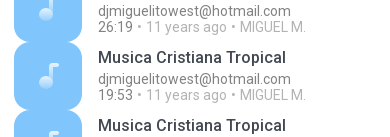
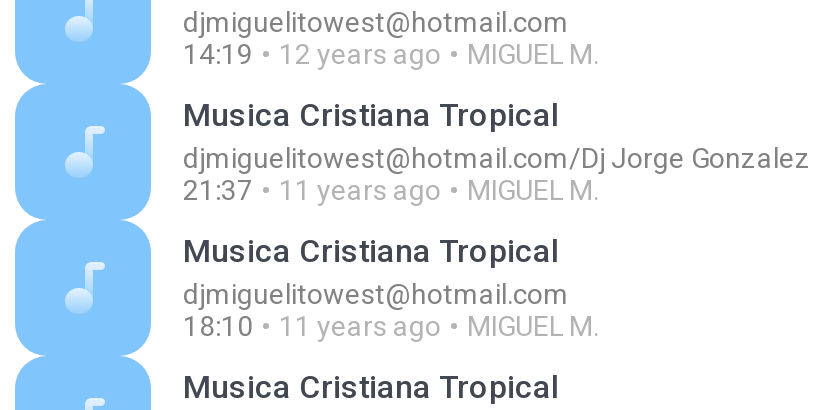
[98,19,133,35] 26:19 -> [183,38,811,206] 14:19 | 12 years ago | MIGUEL M. | Musica Cristiana Tropical | djmiguelitowest@hotmail.com/Dj Jorge Gonzalez | 21:37
[98,87,306,103] 19:53 11 years ago MIGUEL M. -> [183,310,599,342] 18:10 11 years ago MIGUEL M.

